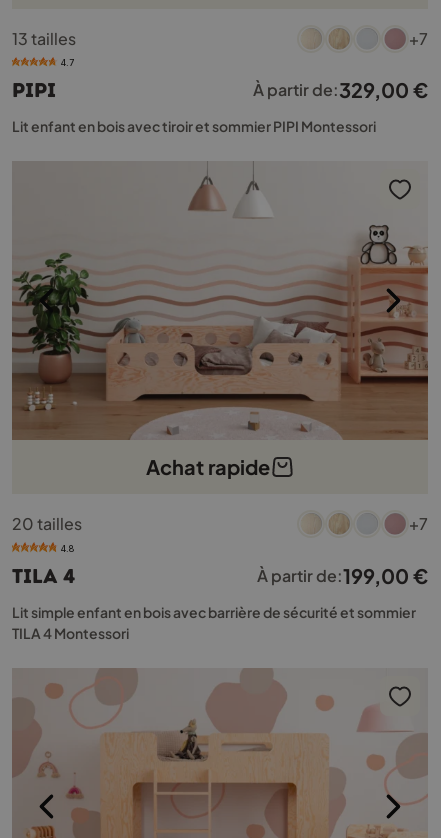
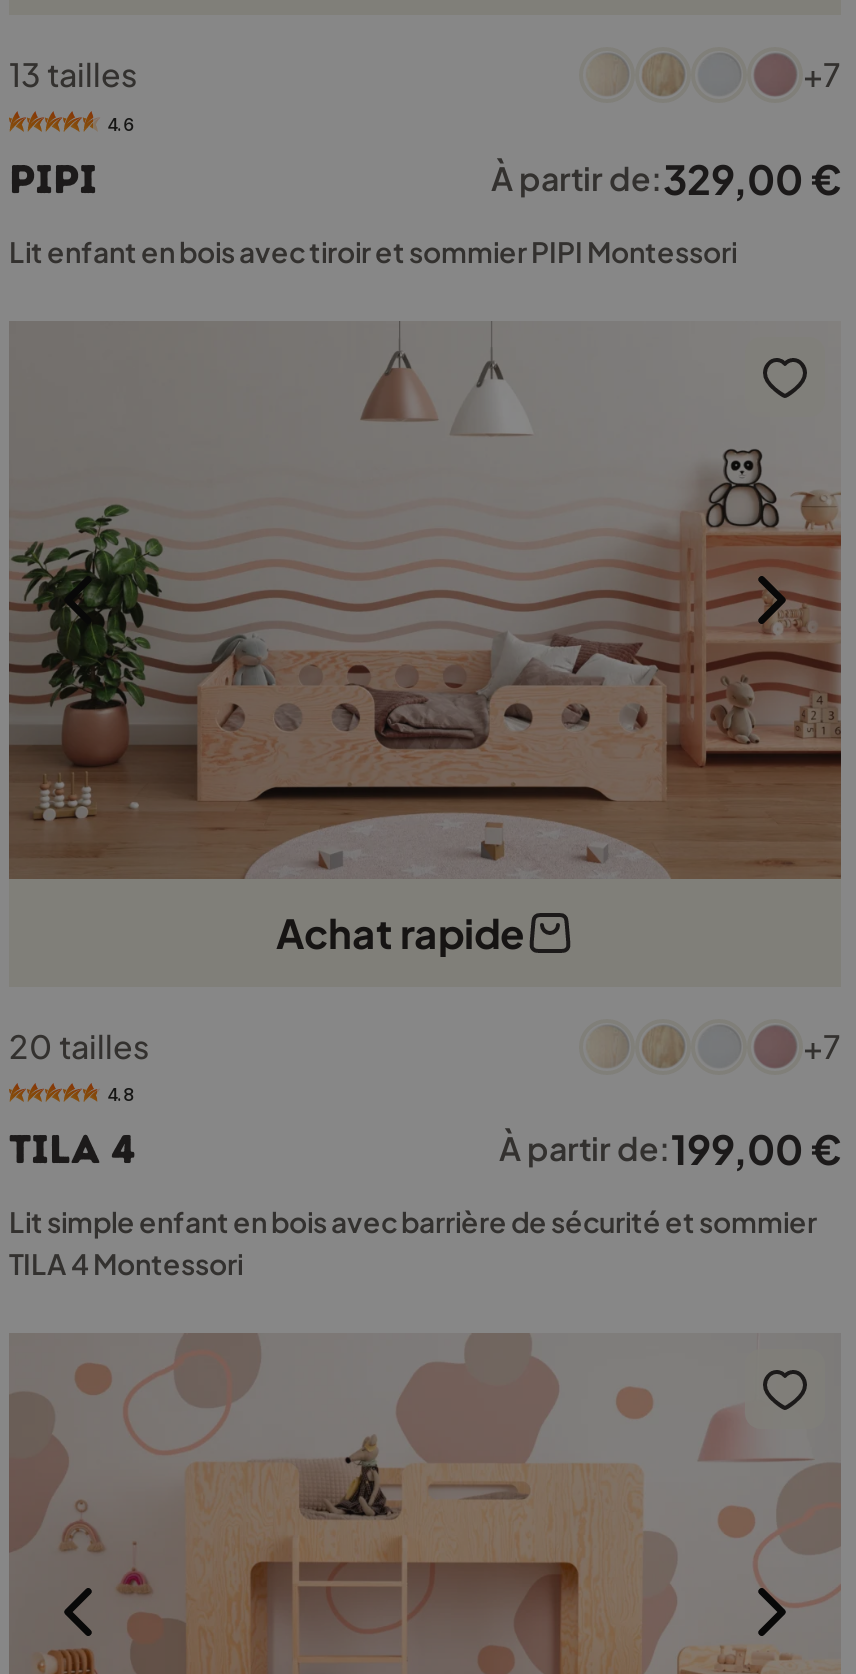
[61,57,74,68] 4.7 -> [107,112,133,134] 4.6

